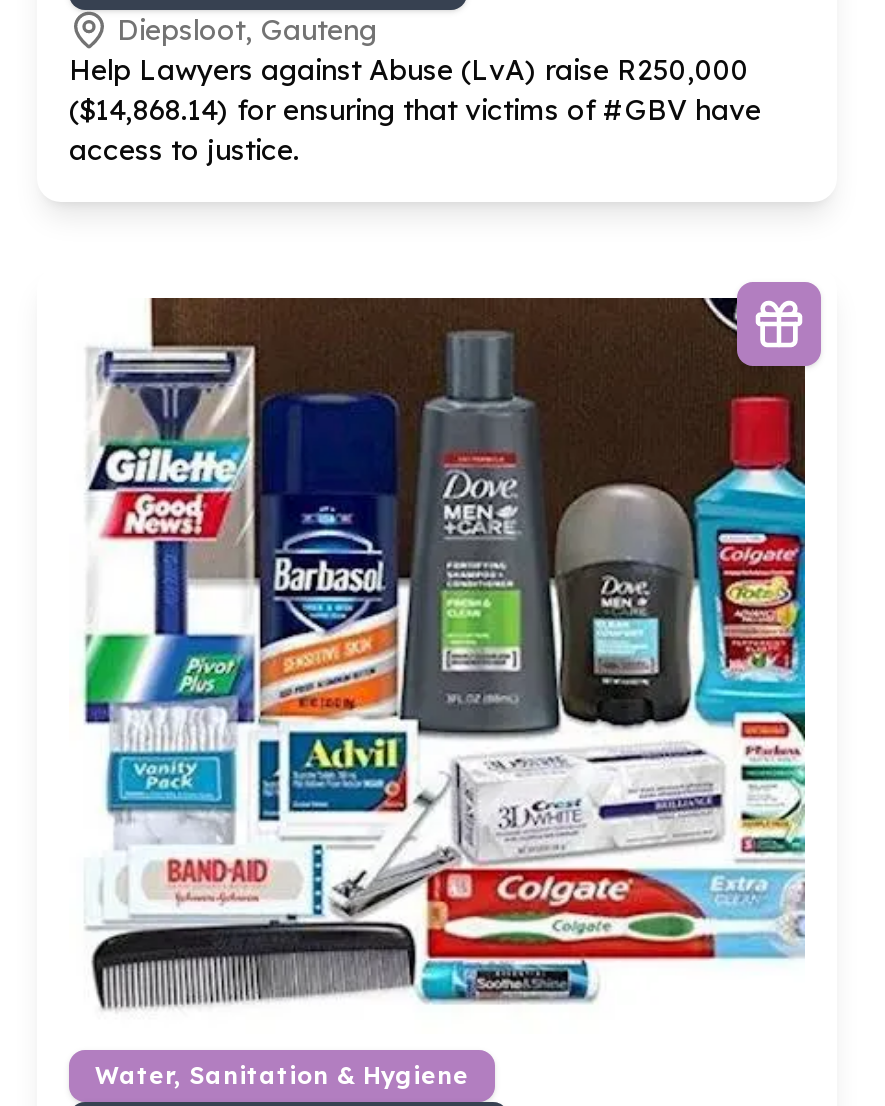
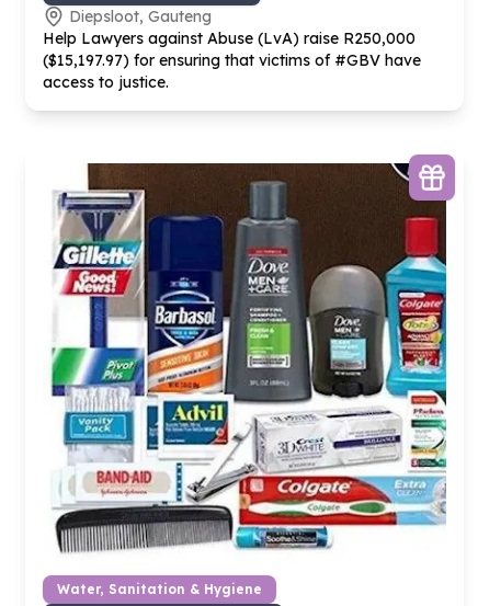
[69,91,761,127] ($14,868.14) for ensuring that victims of #GBV have -> [43,50,421,70] ($15,197.97) for ensuring that victims of #GBV have

